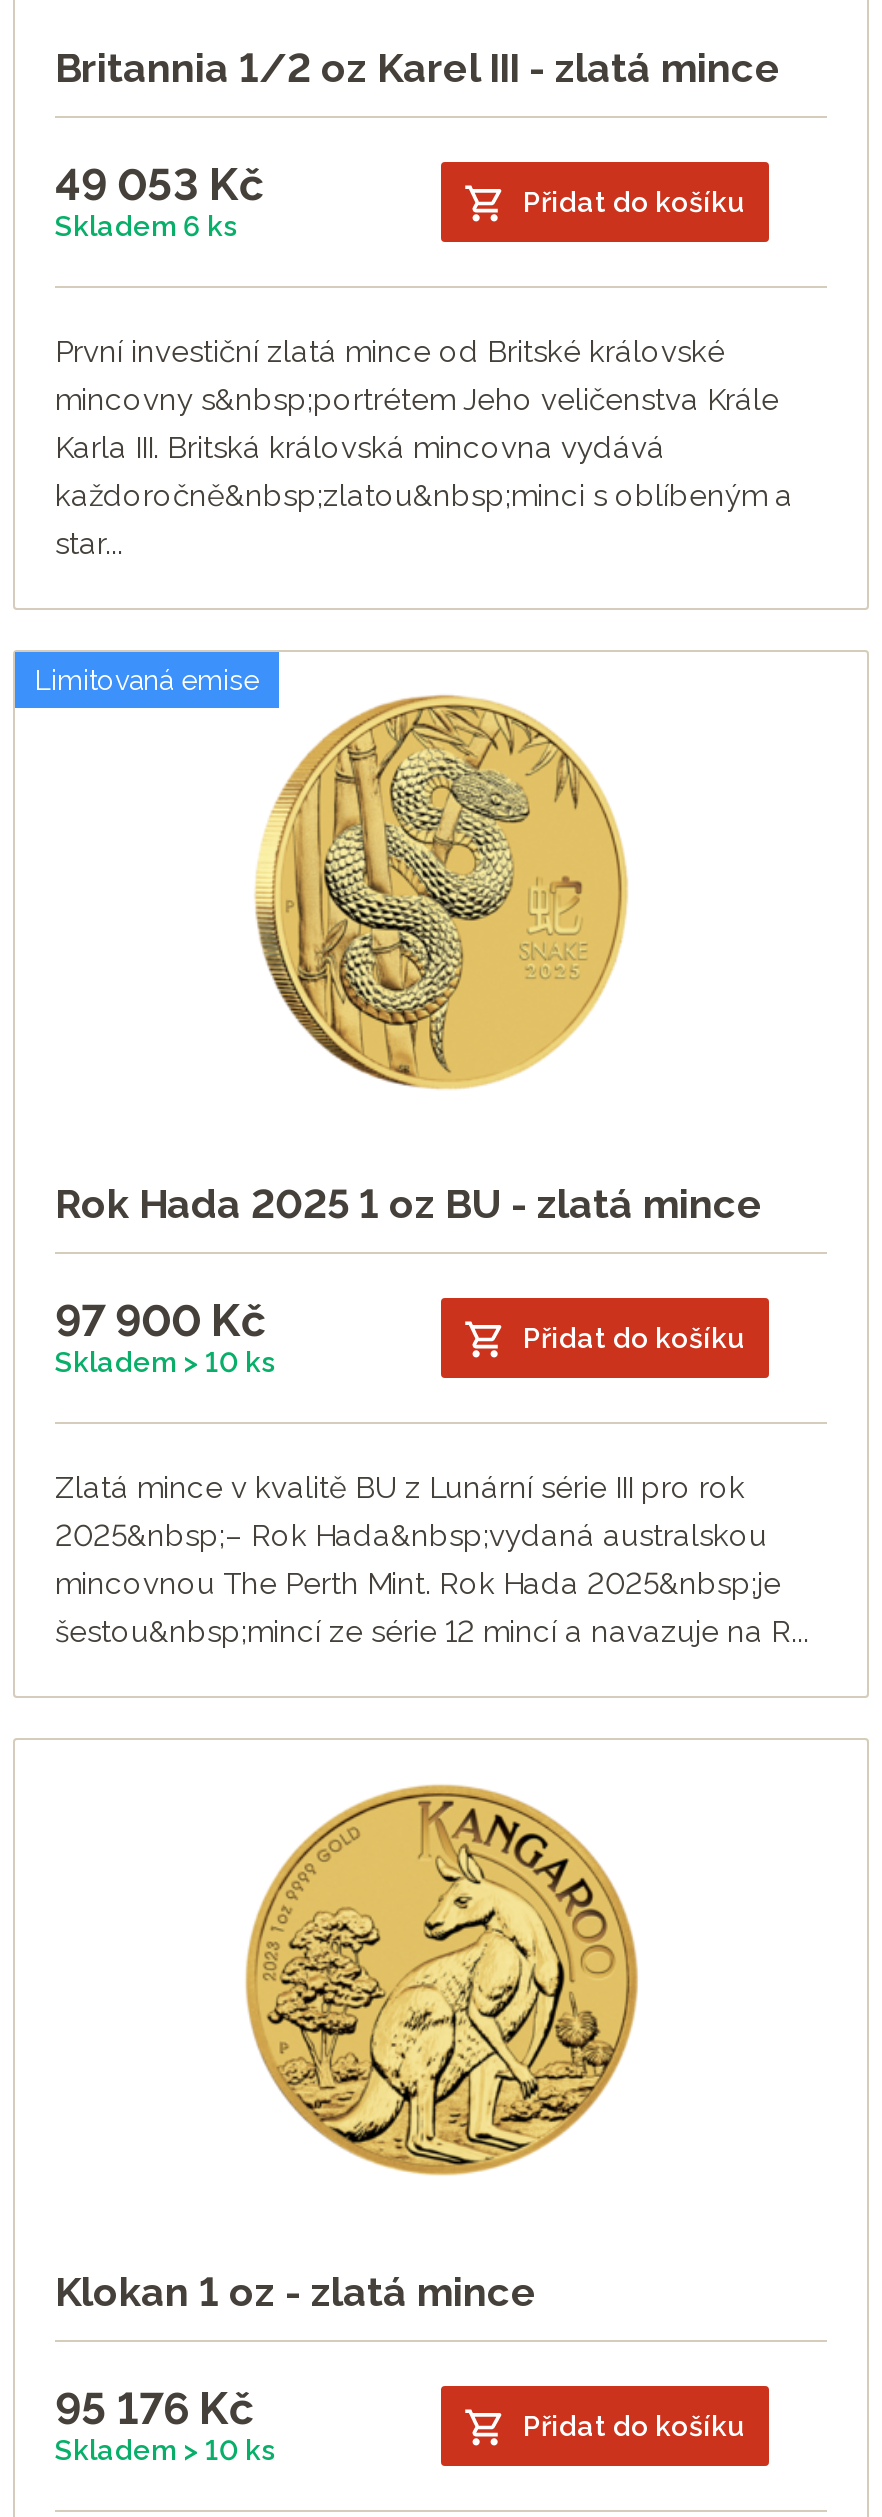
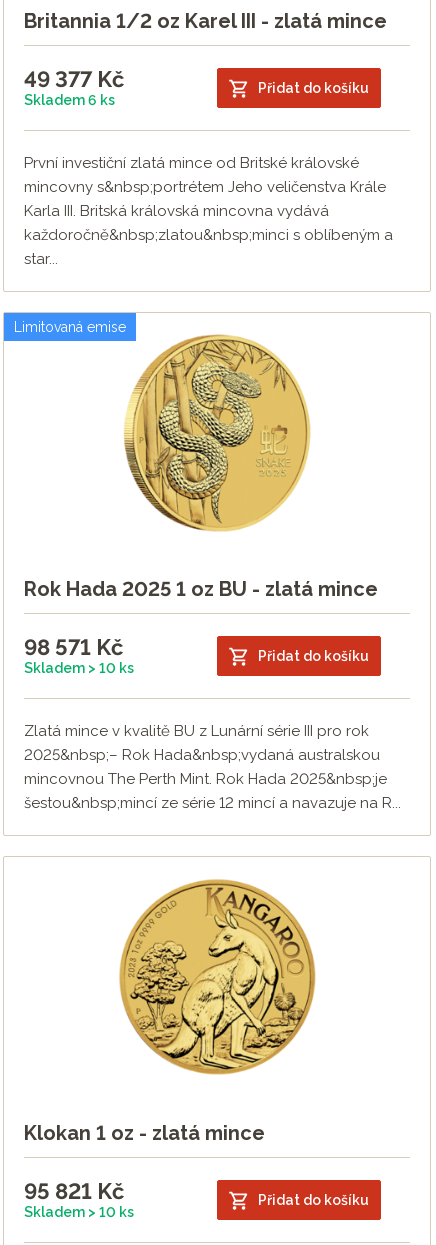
[55,159,263,211] 49 053 Kč -> [24,66,124,92] 49 377 Kč
[55,1295,265,1347] 97 900 Kč -> [24,634,123,660] 98 571 Kč
[55,2383,253,2435] 95 176 Kč -> [24,1178,124,1204] 95 821 Kč

